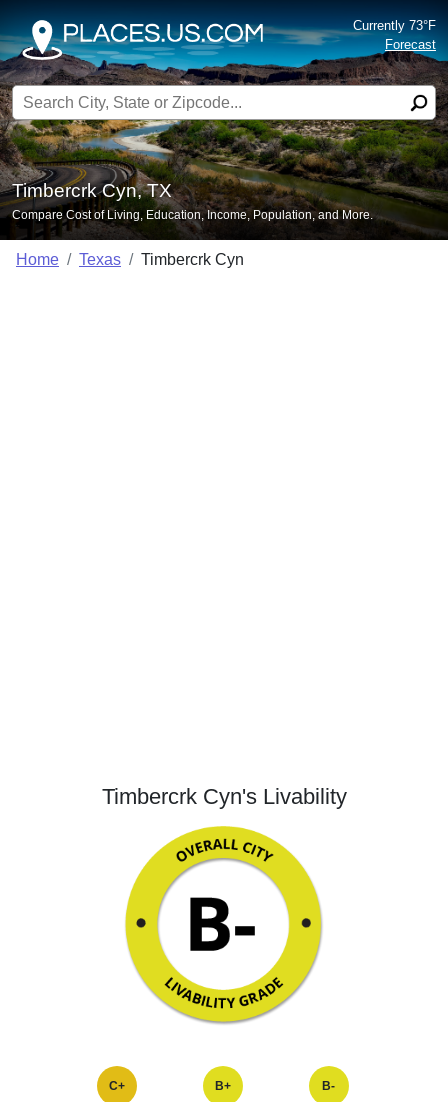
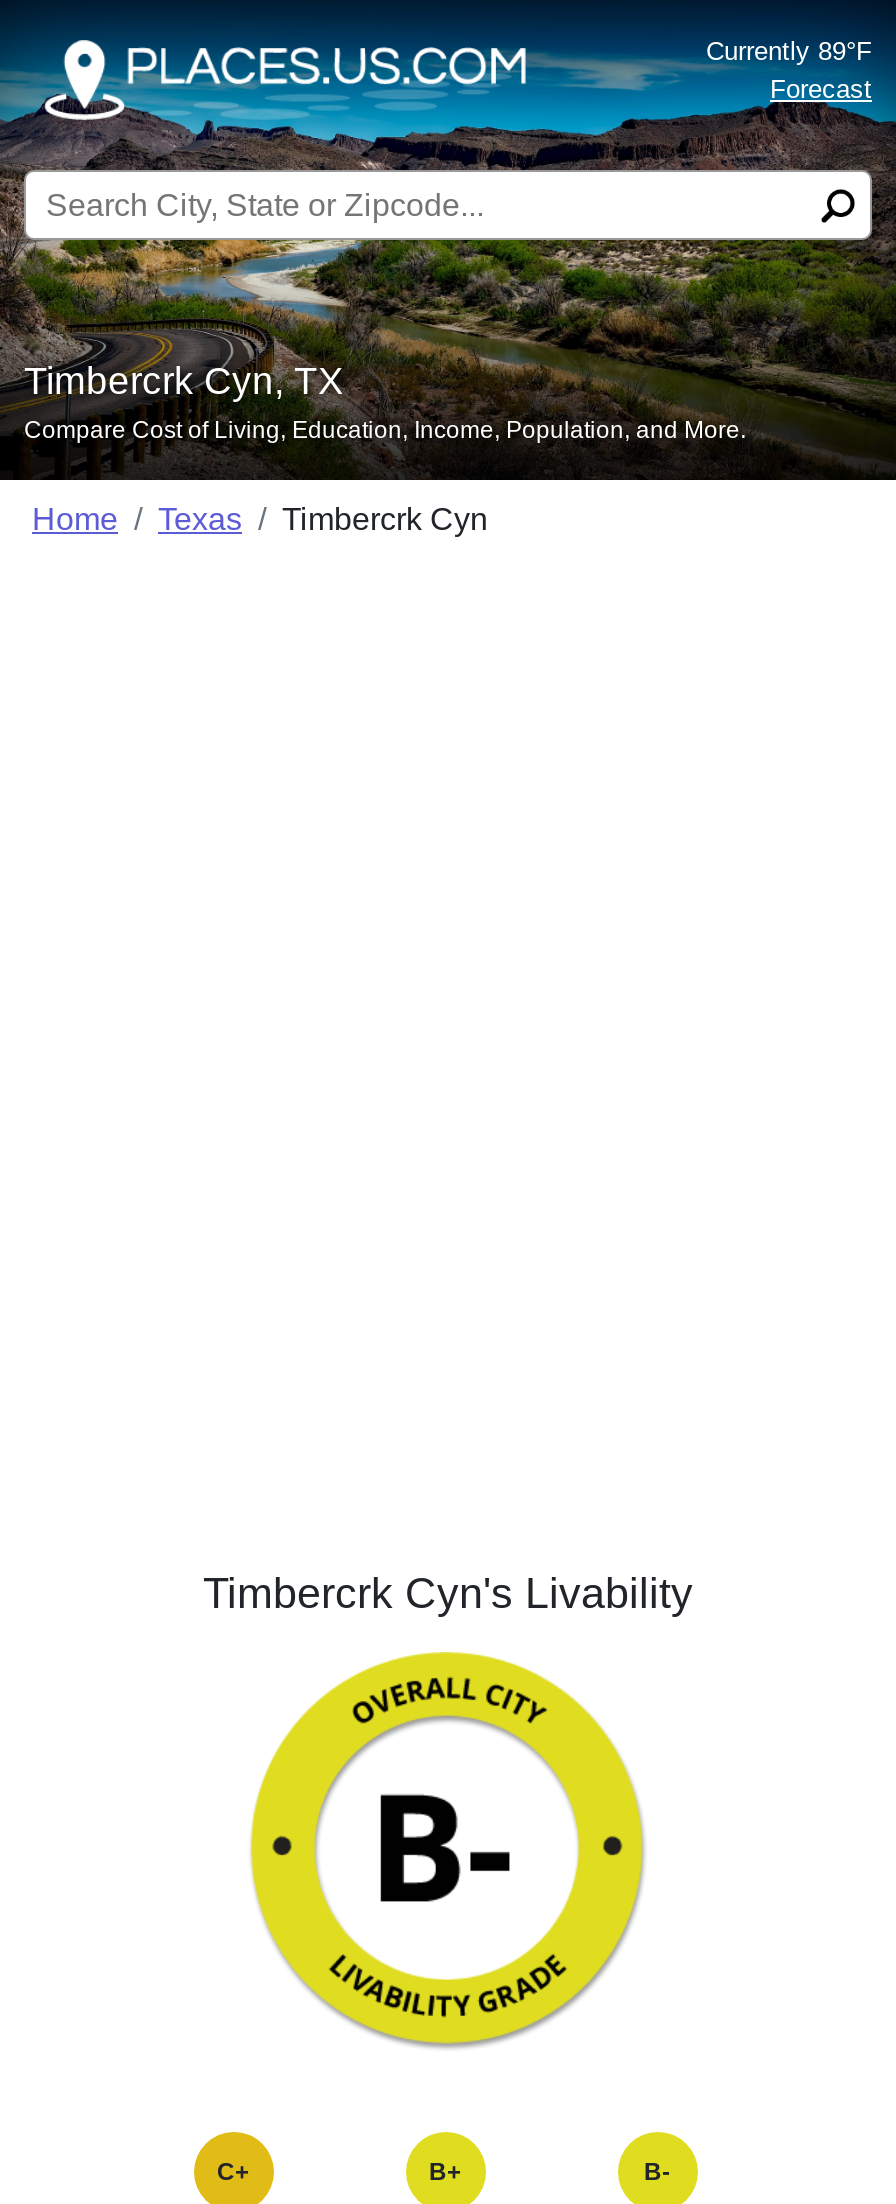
[353,18,436,33] Currently 73°F -> [706,36,872,66] Currently 89°F

